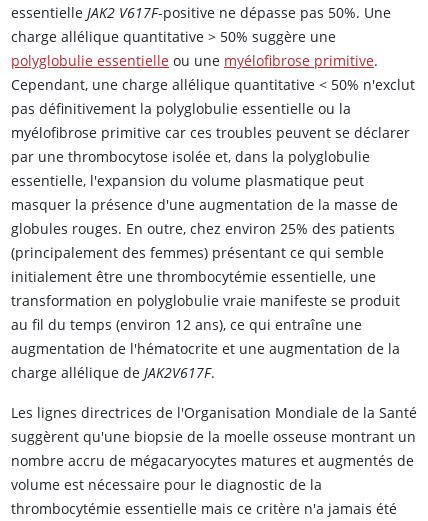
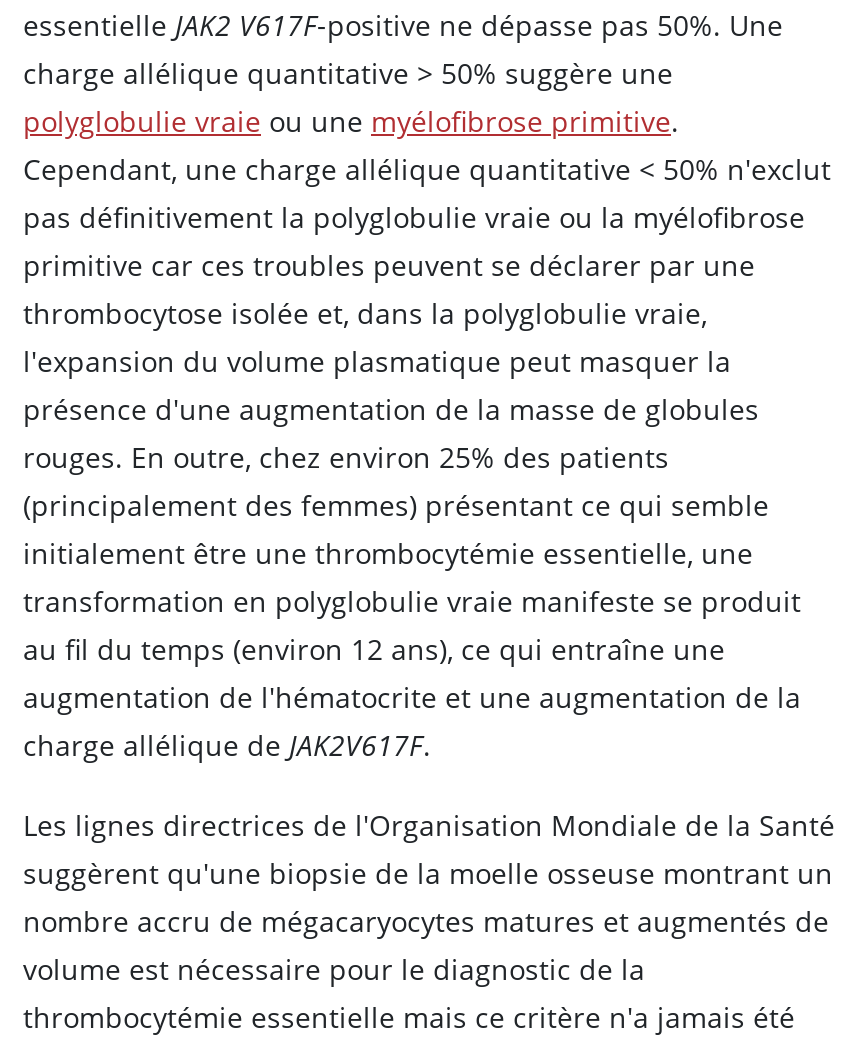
[11,51,378,70] polyglobulie essentielle ou une myélofibrose primitive. -> [23,102,679,140] polyglobulie vraie ou une myélofibrose primitive.
[11,99,410,238] pas définitivement la polyglobulie essentielle ou la | myélofibrose primitive car ces troubles peuvent se déclarer | par une thrombocytose isolée et, dans la polyglobulie | essentielle, l'expansion du volume plasmatique peut | masquer la présence d'une augmentation de la masse de | globules rouges. En outre, chez environ 25% des patients -> [23,198,805,476] pas définitivement la polyglobulie vraie ou la myélofibrose | primitive car ces troubles peuvent se déclarer par une | thrombocytose isolée et, dans la polyglobulie vraie, | l'expansion du volume plasmatique peut masquer la | présence d'une augmentation de la masse de globules | rouges. En outre, chez environ 25% des patients

